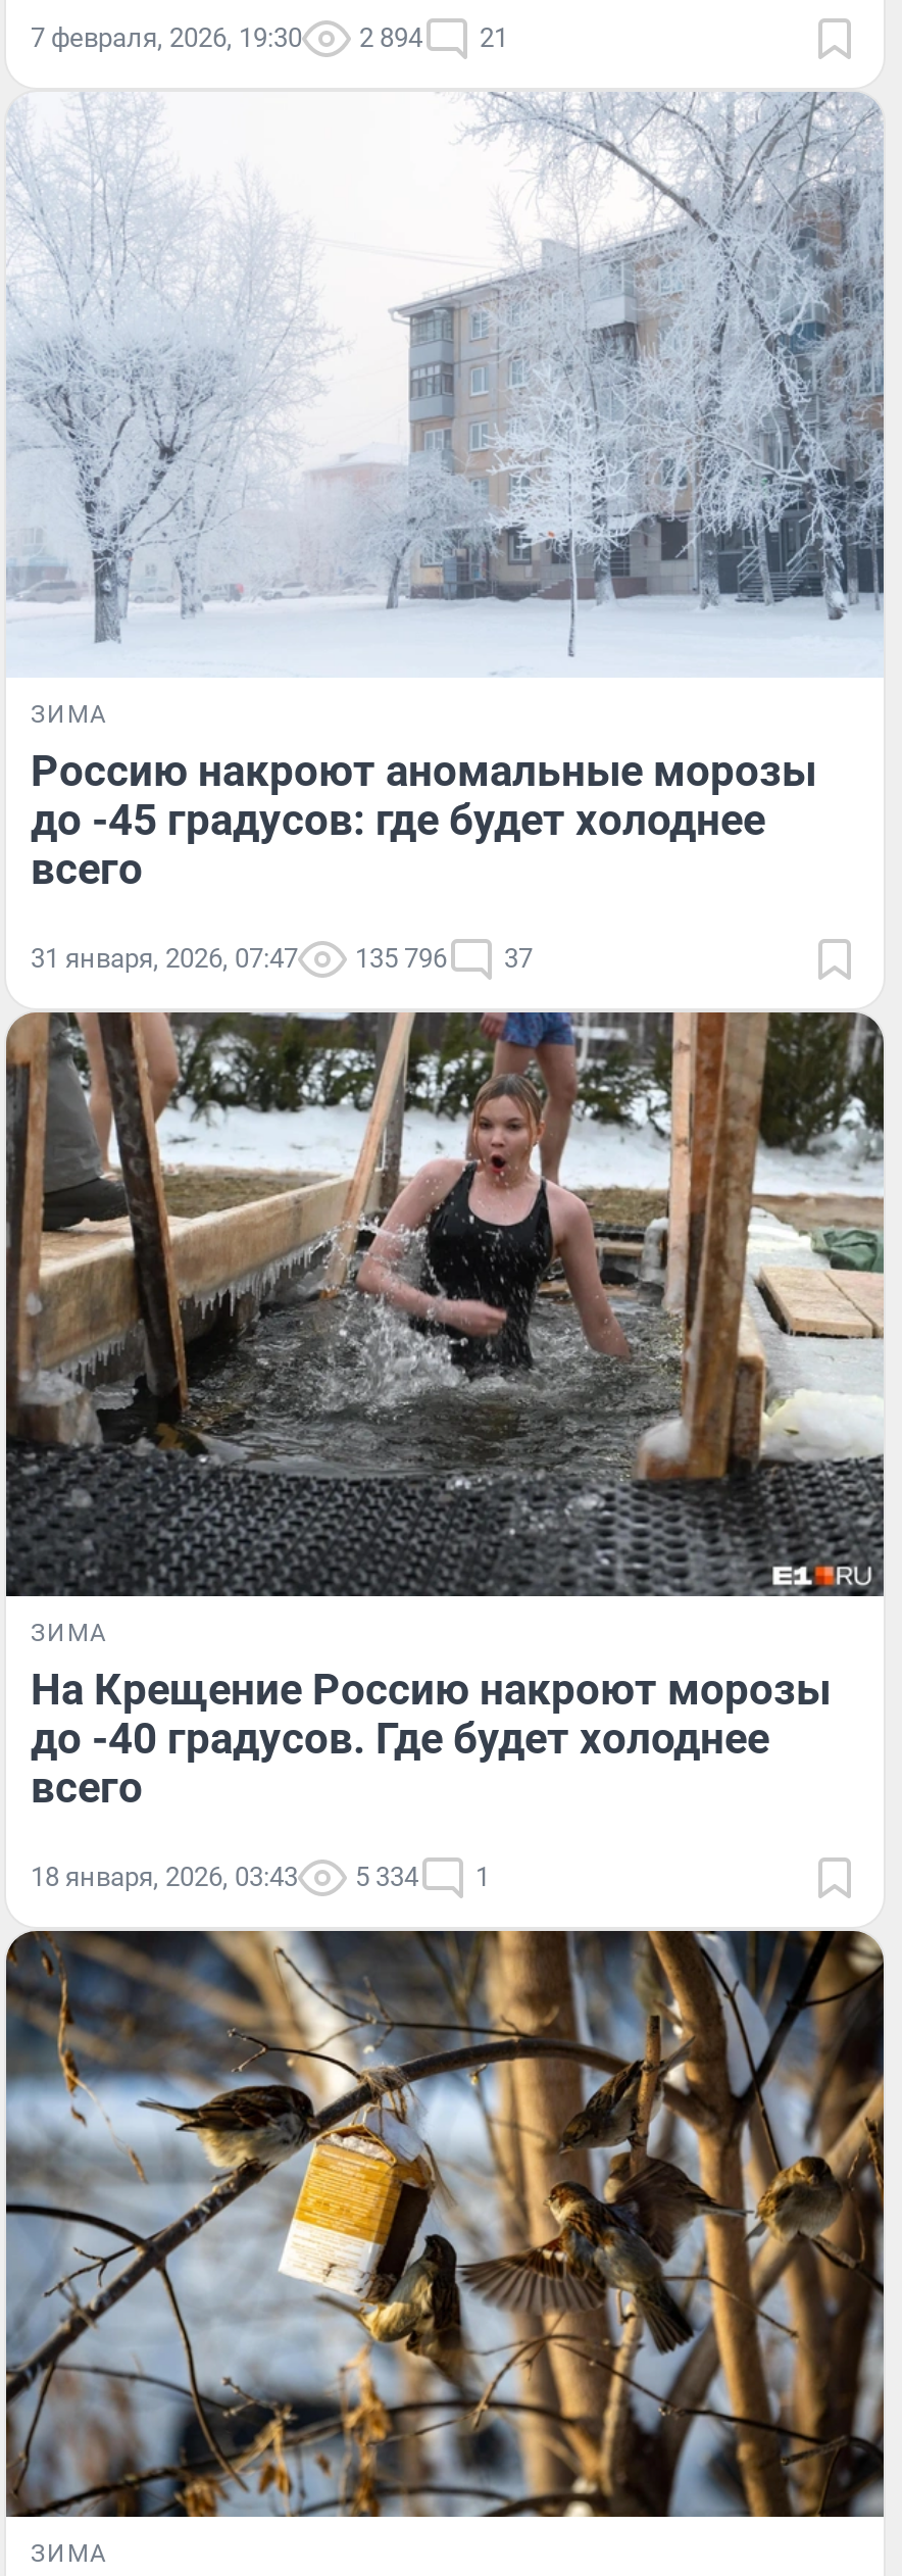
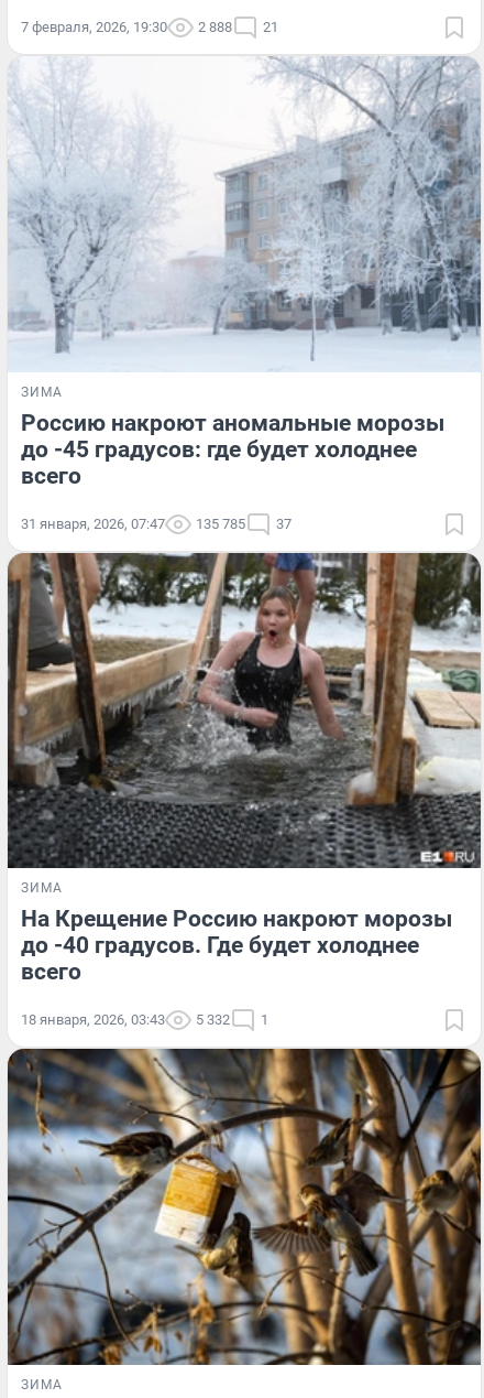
[31,22,508,53] 7 февраля, 2026, 19:30 2 894 21 -> [21,19,278,35] 7 февраля, 2026, 19:30 2 888 21
[31,942,533,973] 31 января, 2026, 07:47 135 796 37 -> [21,515,291,532] 31 января, 2026, 07:47 135 785 37
[31,1862,490,1893] 18 января, 2026, 03:43 5 334 1 -> [21,1012,268,1028] 18 января, 2026, 03:43 5 332 1

